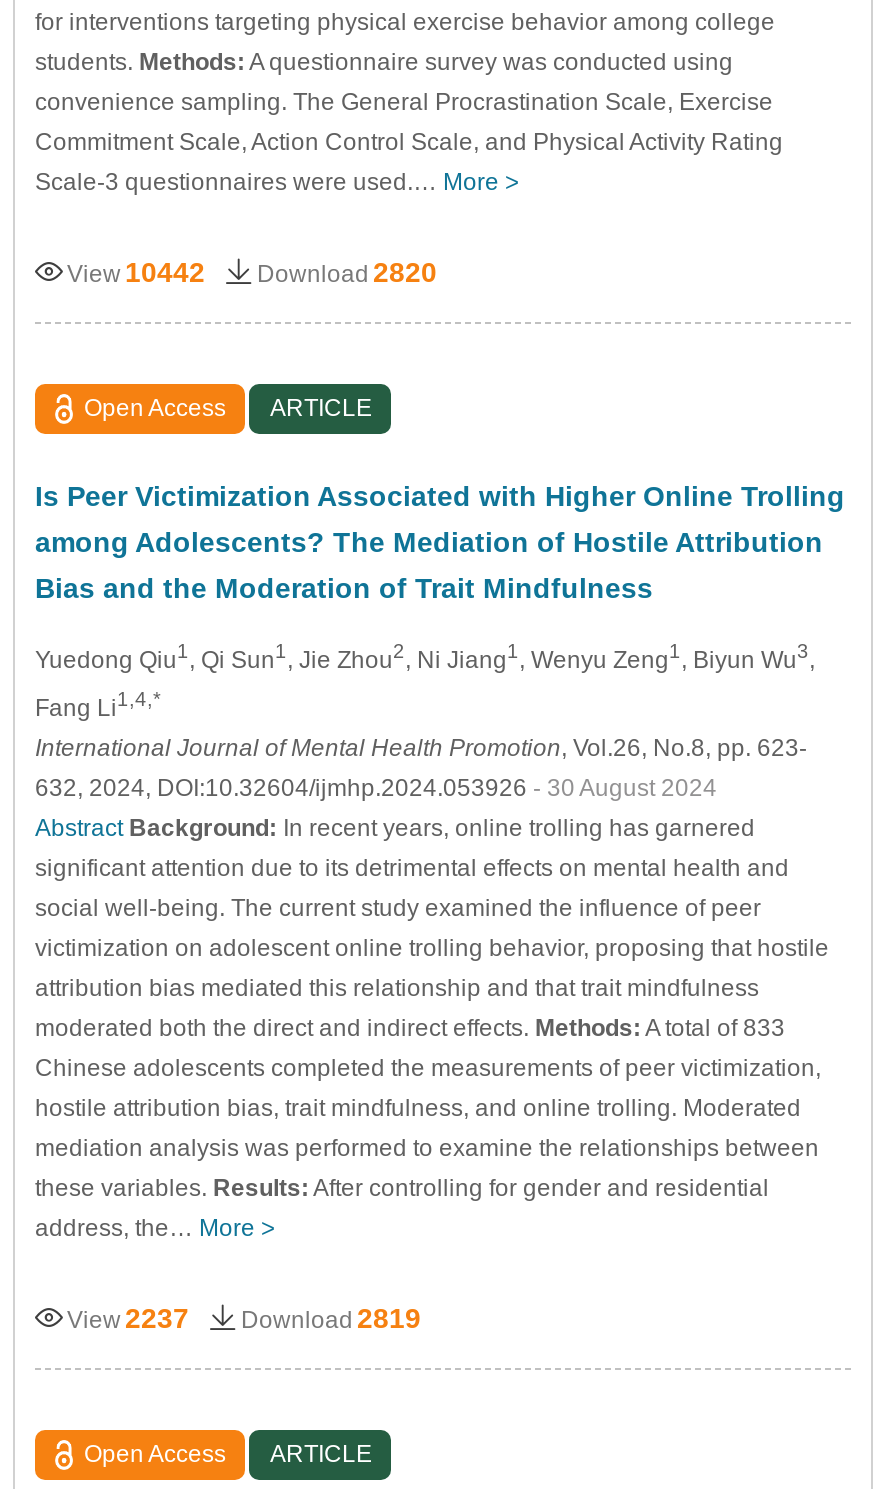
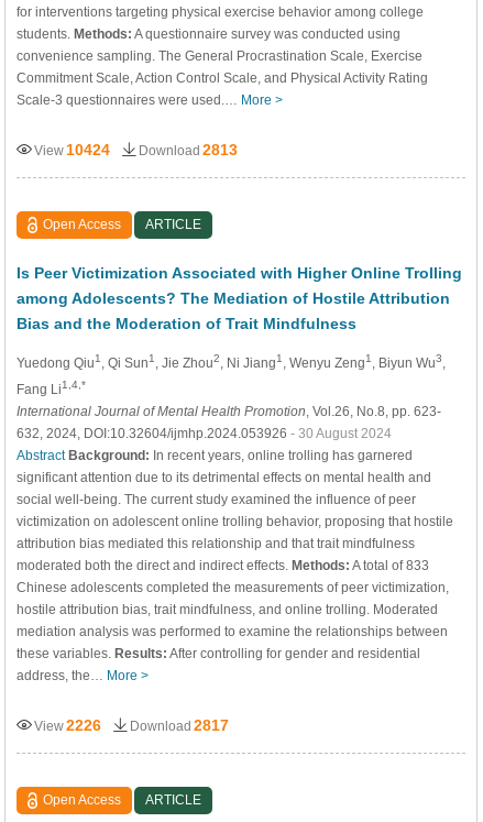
[67,256,205,288] View 10442 -> [34,141,110,158] View 10424
[257,256,437,288] Download 2820 -> [139,141,238,158] Download 2813
[67,1302,189,1334] View 2237 -> [34,716,101,734] View 2226
[241,1302,421,1334] Download 2819 -> [130,716,229,734] Download 2817

